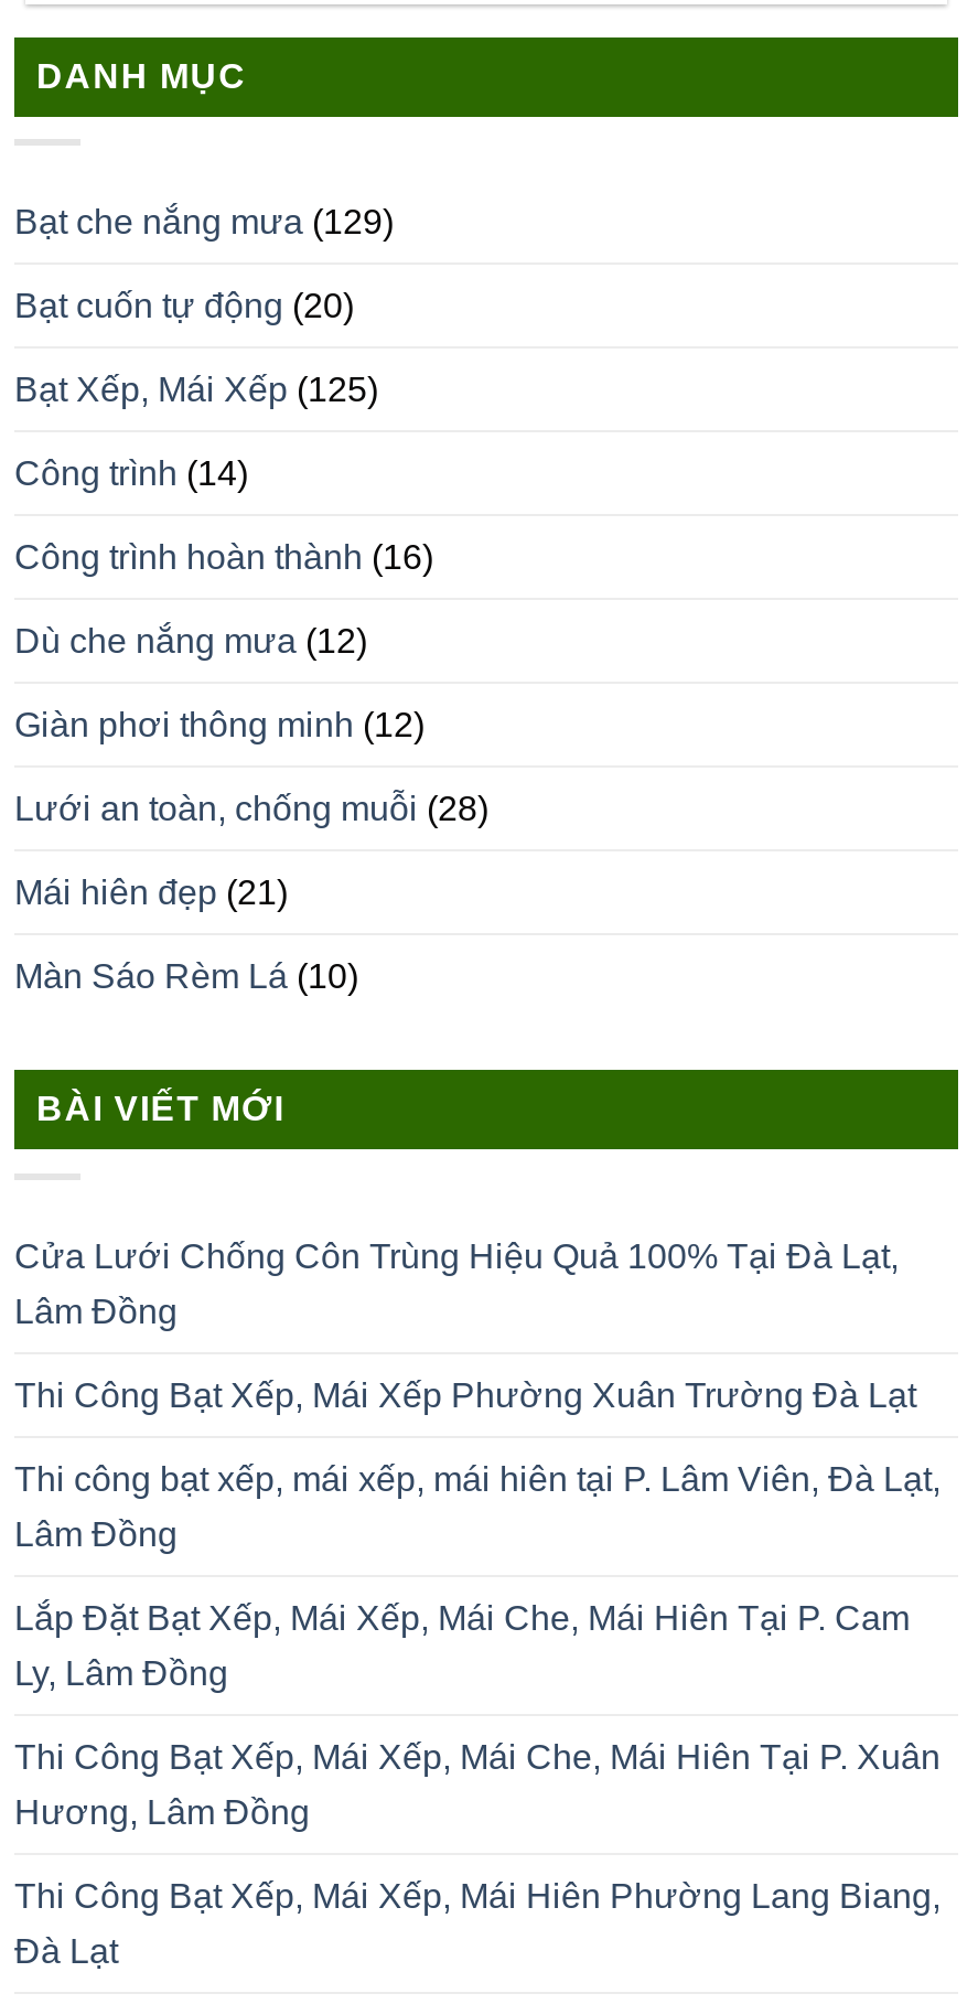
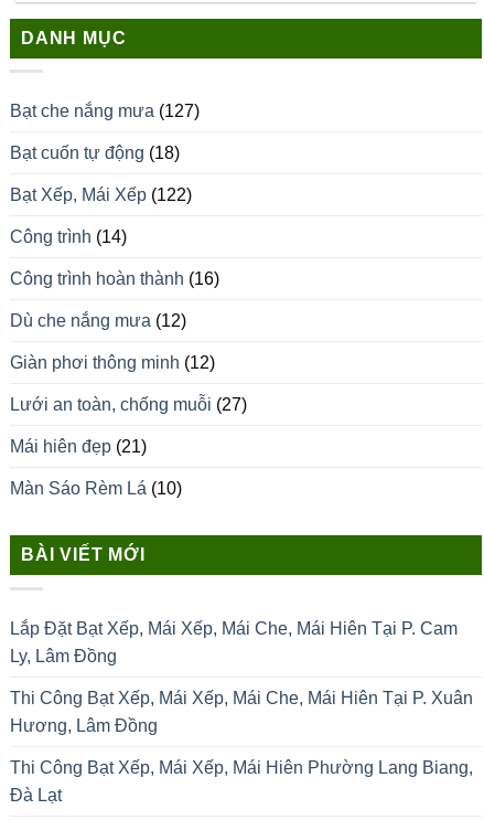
[14,204,394,242] Bạt che nắng mưa (129) -> [10,102,200,121] Bạt che nắng mưa (127)
[14,288,354,325] Bạt cuốn tự động (20) -> [10,144,180,163] Bạt cuốn tự động (18)
[14,372,378,409] Bạt Xếp, Mái Xếp (125) -> [10,186,192,205] Bạt Xếp, Mái Xếp (122)
[14,791,488,828] Lưới an toàn, chống muỗi (28) -> [10,396,247,414] Lưới an toàn, chống muỗi (27)
[14,1237,941,1553] Cửa Lưới Chống Côn Trùng Hiệu Quả 100% Tại Đà Lạt, | Lâm Đồng | Thi Công Bạt Xếp, Mái Xếp Phường Xuân Trường Đà Lạt | Thi công bạt xếp, mái xếp, mái hiên tại P. Lâm Viên, Đà Lạt, | Lâm Đồng -> none

